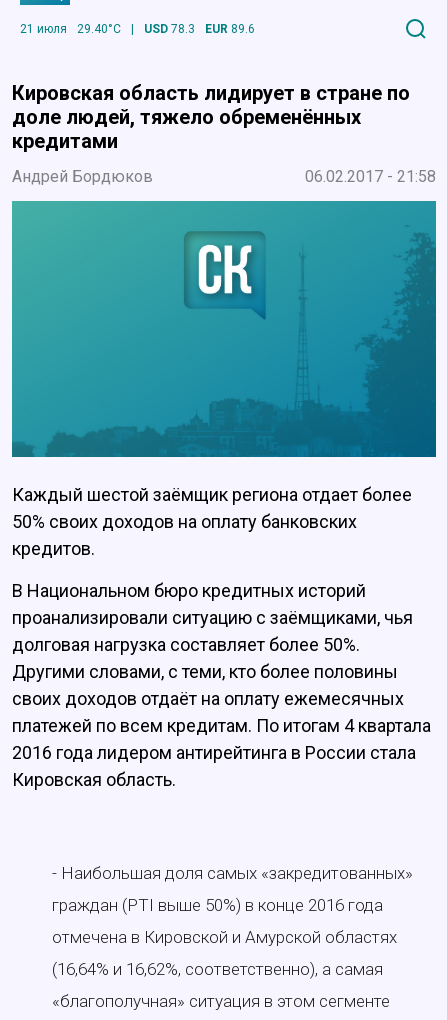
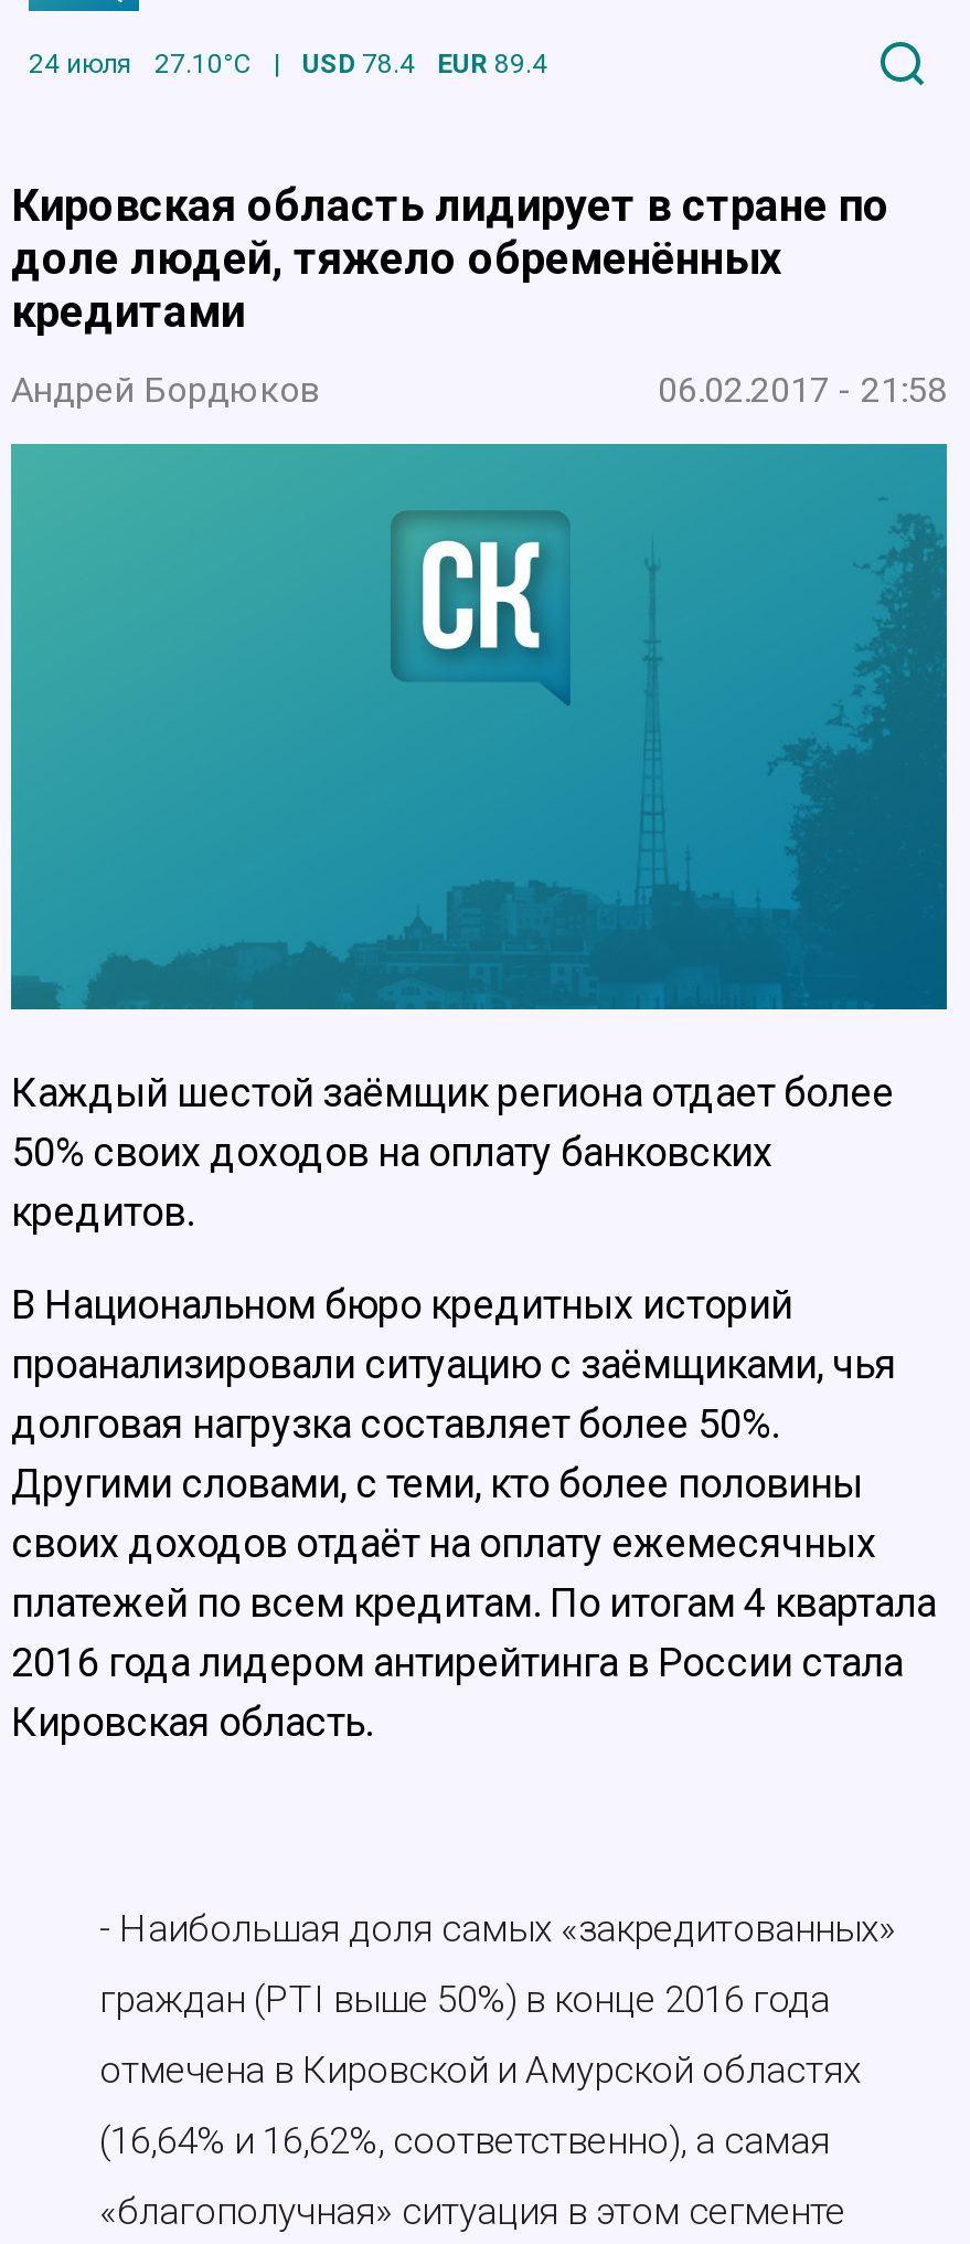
[20,22,121,36] 21 июля | 29.40°C -> [29,48,252,79] 24 июля | 27.10°C
[144,22,195,36] USD 78.3 -> [302,48,415,79] USD 78.4
[205,22,255,36] EUR 89.6 -> [437,48,547,79] EUR 89.4

